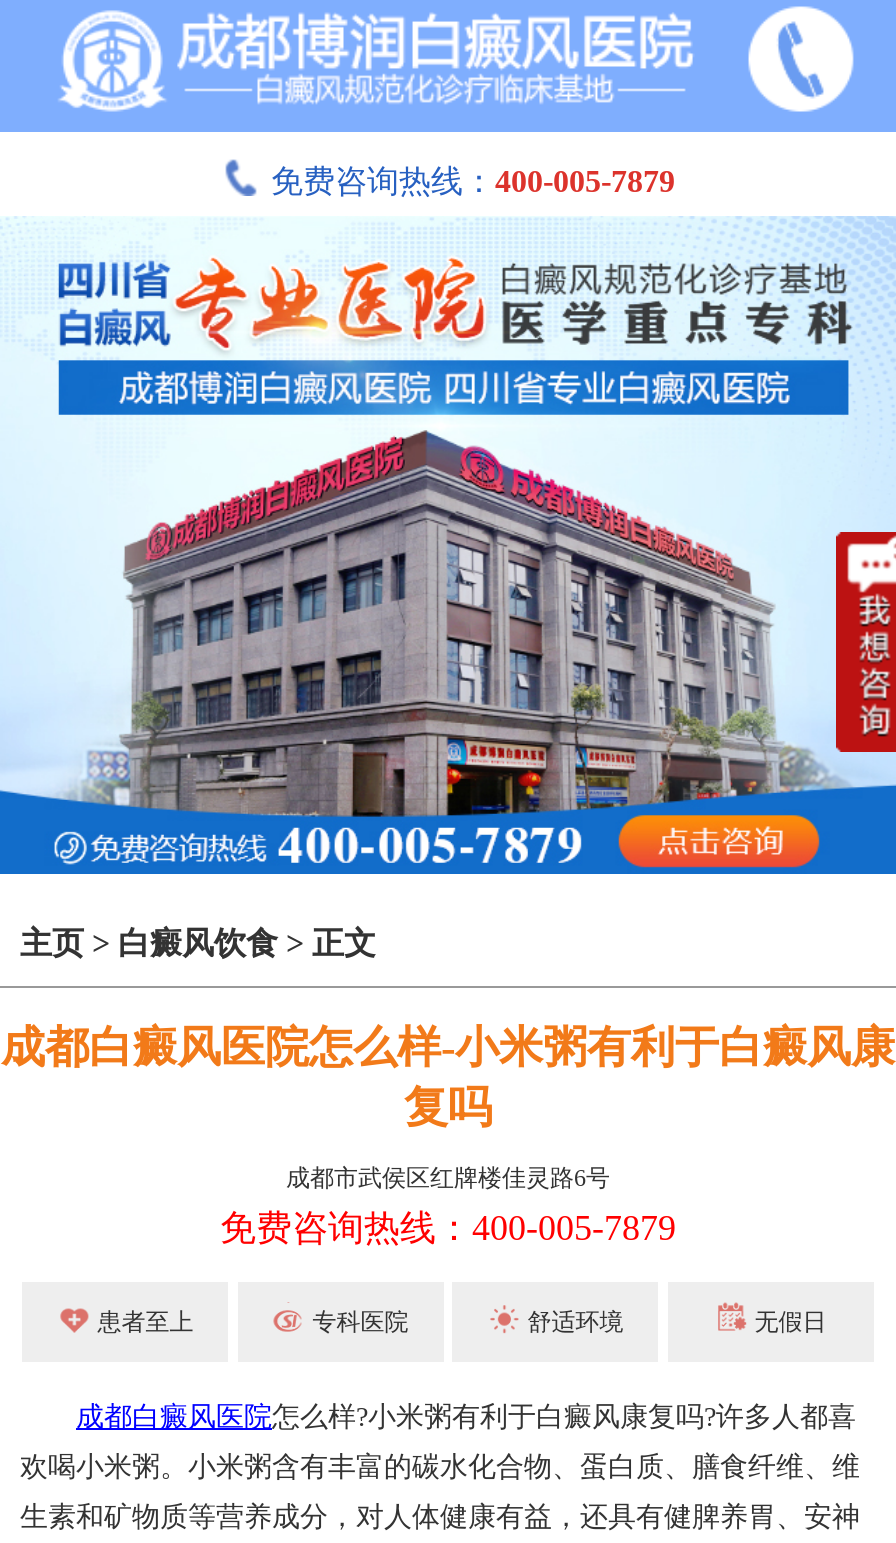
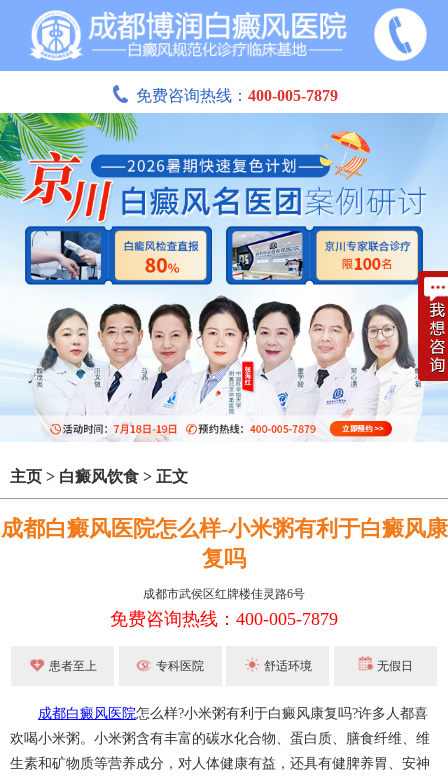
[6,216,890,876] [image] -> [3,112,445,442] [image]

